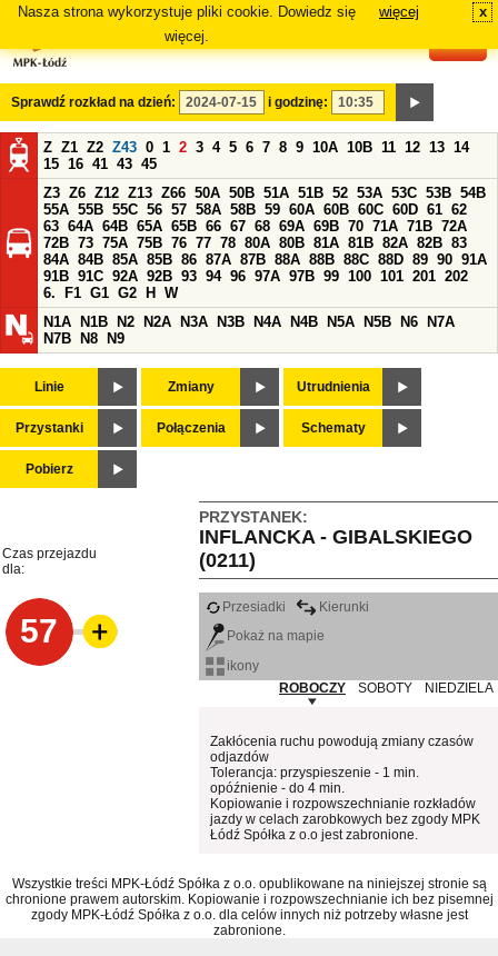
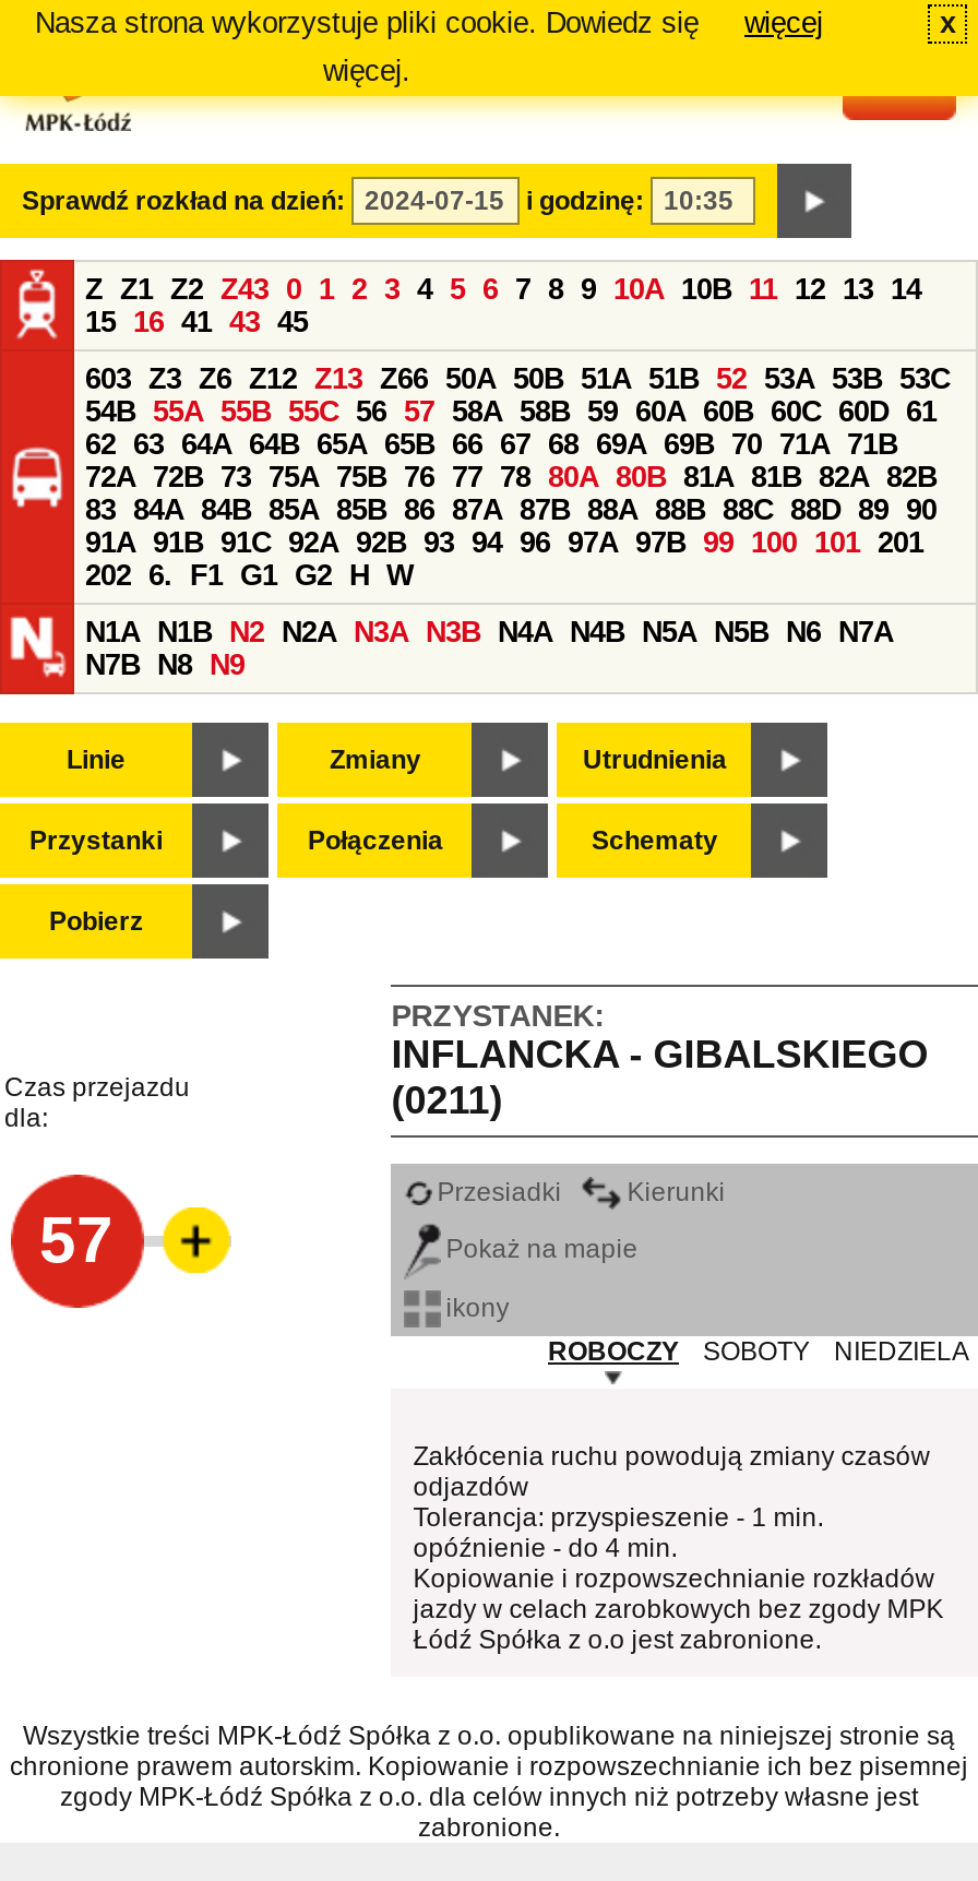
[43,185,487,301] Z3 Z6 Z12 Z13 Z66 50A 50B 51A 51B 52 53A 53C 53B 54B | 55A 55B 55C 56 57 58A 58B 59 60A 60B 60C 60D 61 62 | 63 64A 64B 65A 65B 66 67 68 69A 69B 70 71A 71B 72A | 72B 73 75A 75B 76 77 78 80A 80B 81A 81B 82A 82B 83 | 84A 84B 85A 85B 86 87A 87B 88A 88B 88C 88D 89 90 91A | 91B 91C 92A 92B 93 94 96 97A 97B 99 100 101 201 202 | 6. F1 G1 G2 H W -> [85,362,950,592] 603 Z3 Z6 Z12 Z13 Z66 50A 50B 51A 51B 52 53A 53B 53C | 54B 55A 55B 55C 56 57 58A 58B 59 60A 60B 60C 60D 61 | 62 63 64A 64B 65A 65B 66 67 68 69A 69B 70 71A 71B | 72A 72B 73 75A 75B 76 77 78 80A 80B 81A 81B 82A 82B | 83 84A 84B 85A 85B 86 87A 87B 88A 88B 88C 88D 89 90 | 91A 91B 91C 92A 92B 93 94 96 97A 97B 99 100 101 201 | 202 6. F1 G1 G2 H W

